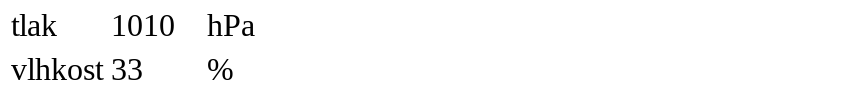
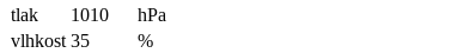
[11,52,143,86] vlhkost 33 -> [11,30,90,50] vlhkost 35

